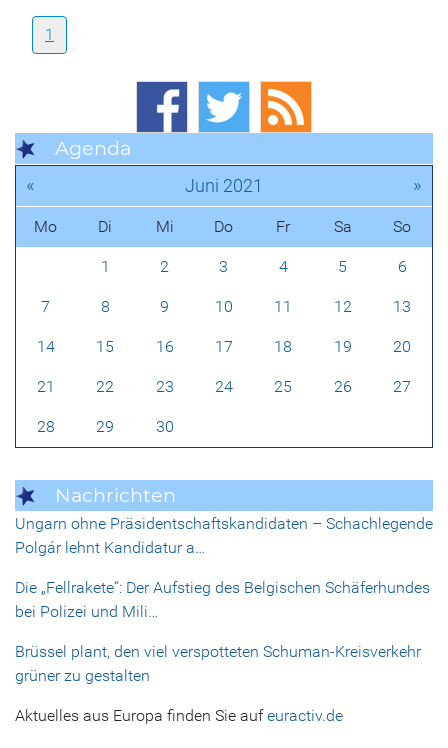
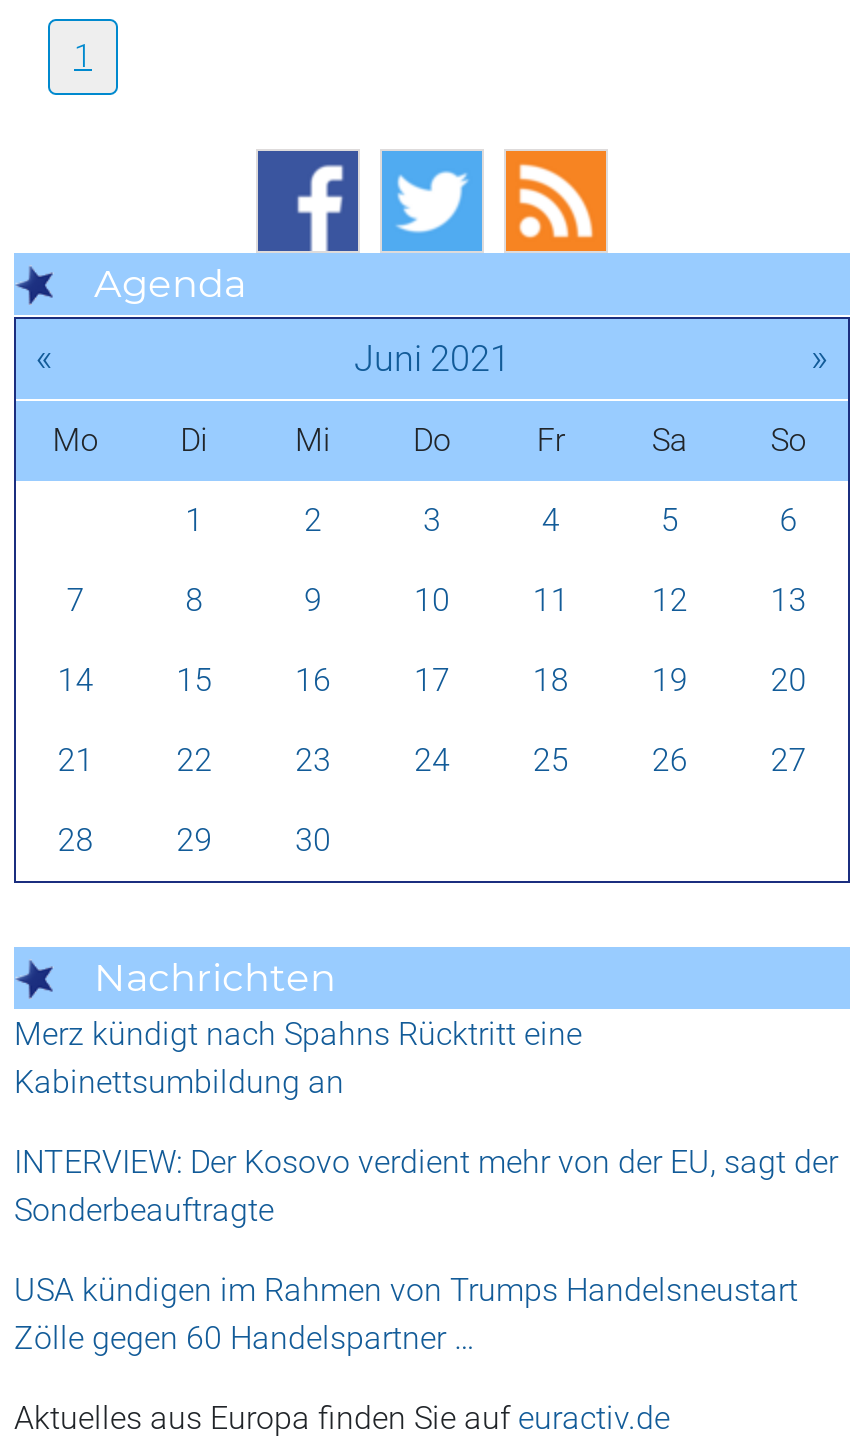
[15,514,433,557] Ungarn ohne Präsidentschaftskandidaten – Schachlegende | Polgár lehnt Kandidatur a… -> [14,1014,582,1100] Merz kündigt nach Spahns Rücktritt eine | Kabinettsumbildung an
[15,578,430,621] Die „Fellrakete“: Der Aufstieg des Belgischen Schäferhundes | bei Polizei und Mili… -> [14,1142,838,1228] INTERVIEW: Der Kosovo verdient mehr von der EU, sagt der | Sonderbeauftragte
[15,642,421,685] Brüssel plant, den viel verspotteten Schuman-Kreisverkehr | grüner zu gestalten -> [14,1270,798,1356] USA kündigen im Rahmen von Trumps Handelsneustart | Zölle gegen 60 Handelspartner …

